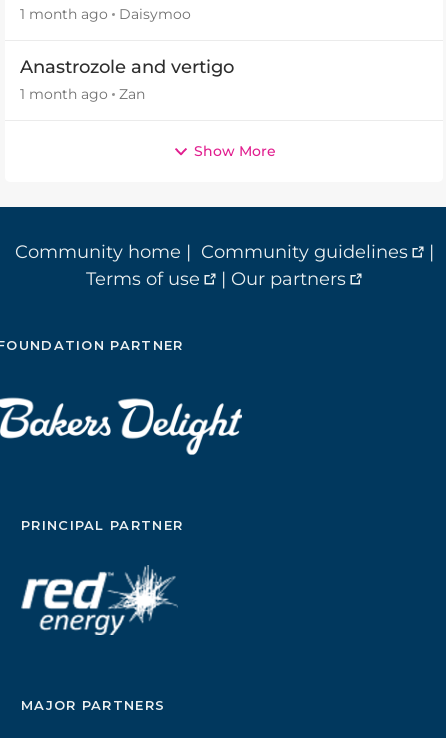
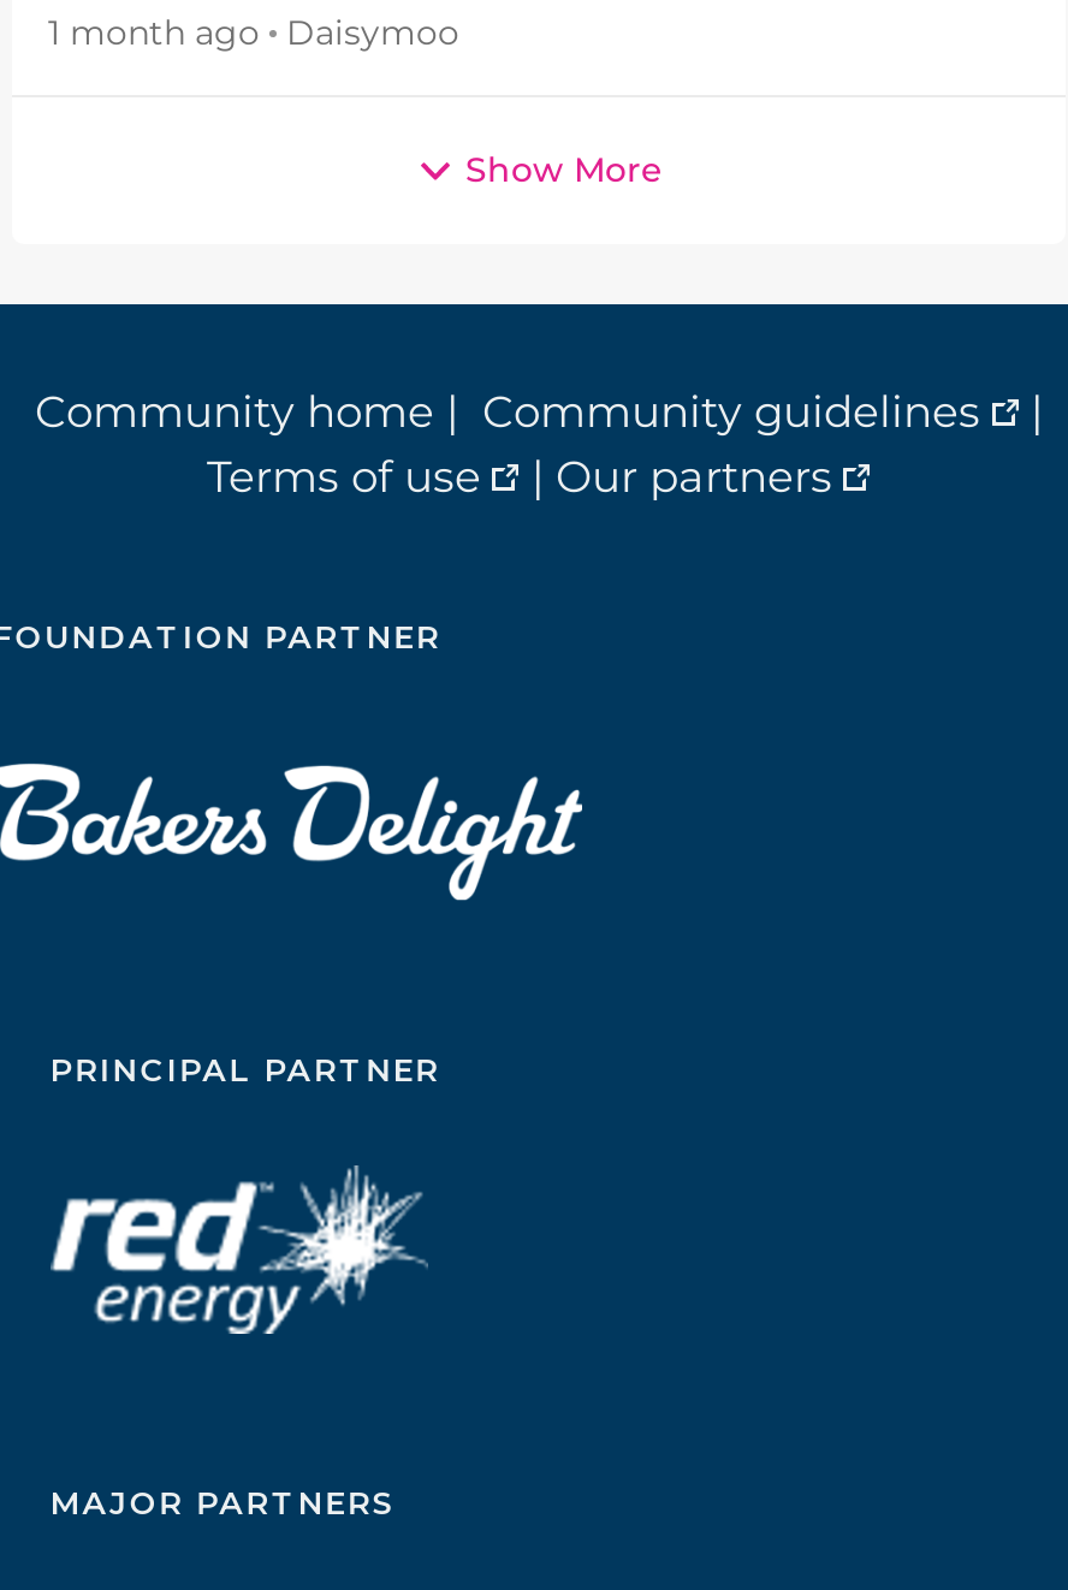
[20,56,234,103] Anastrozole and vertigo | 1 month ago | Zan -> none

